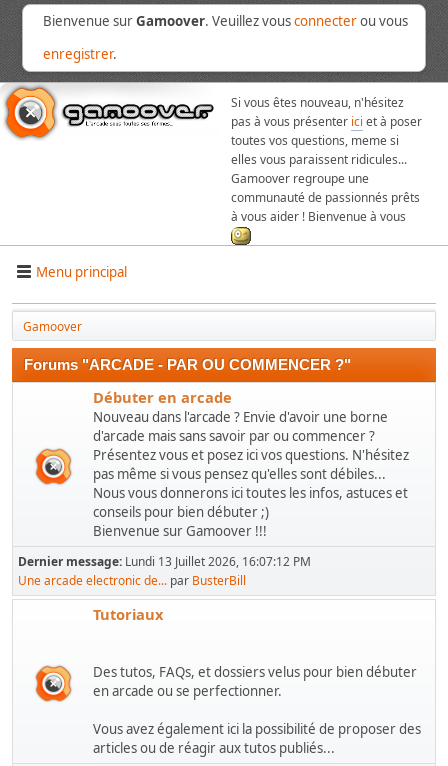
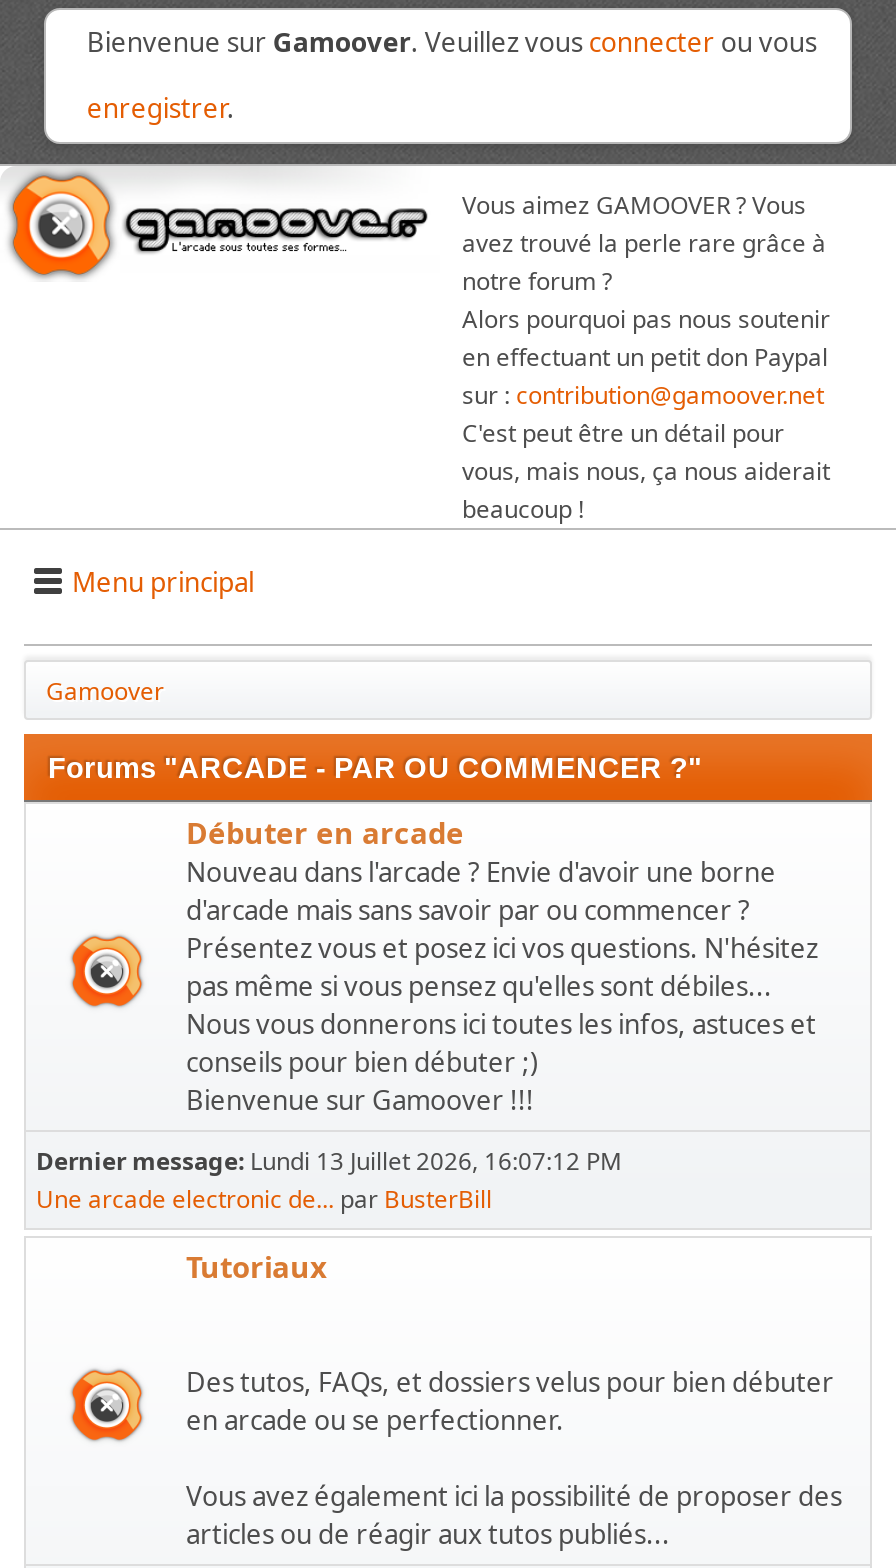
[231,94,422,225] Si vous êtes nouveau, n'hésitez | pas à vous présenter ici et à poser | toutes vos questions, meme si | elles vous paraissent ridicules... | Gamoover regroupe une | communauté de passionnés prêts | à vous aider ! Bienvenue à vous -> [462,188,830,526] Vous aimez GAMOOVER ? Vous | avez trouvé la perle rare grâce à | notre forum ? | Alors pourquoi pas nous soutenir | en effectuant un petit don Paypal | sur : contribution@gamoover.net | C'est peut être un détail pour | vous, mais nous, ça nous aiderait | beaucoup !

